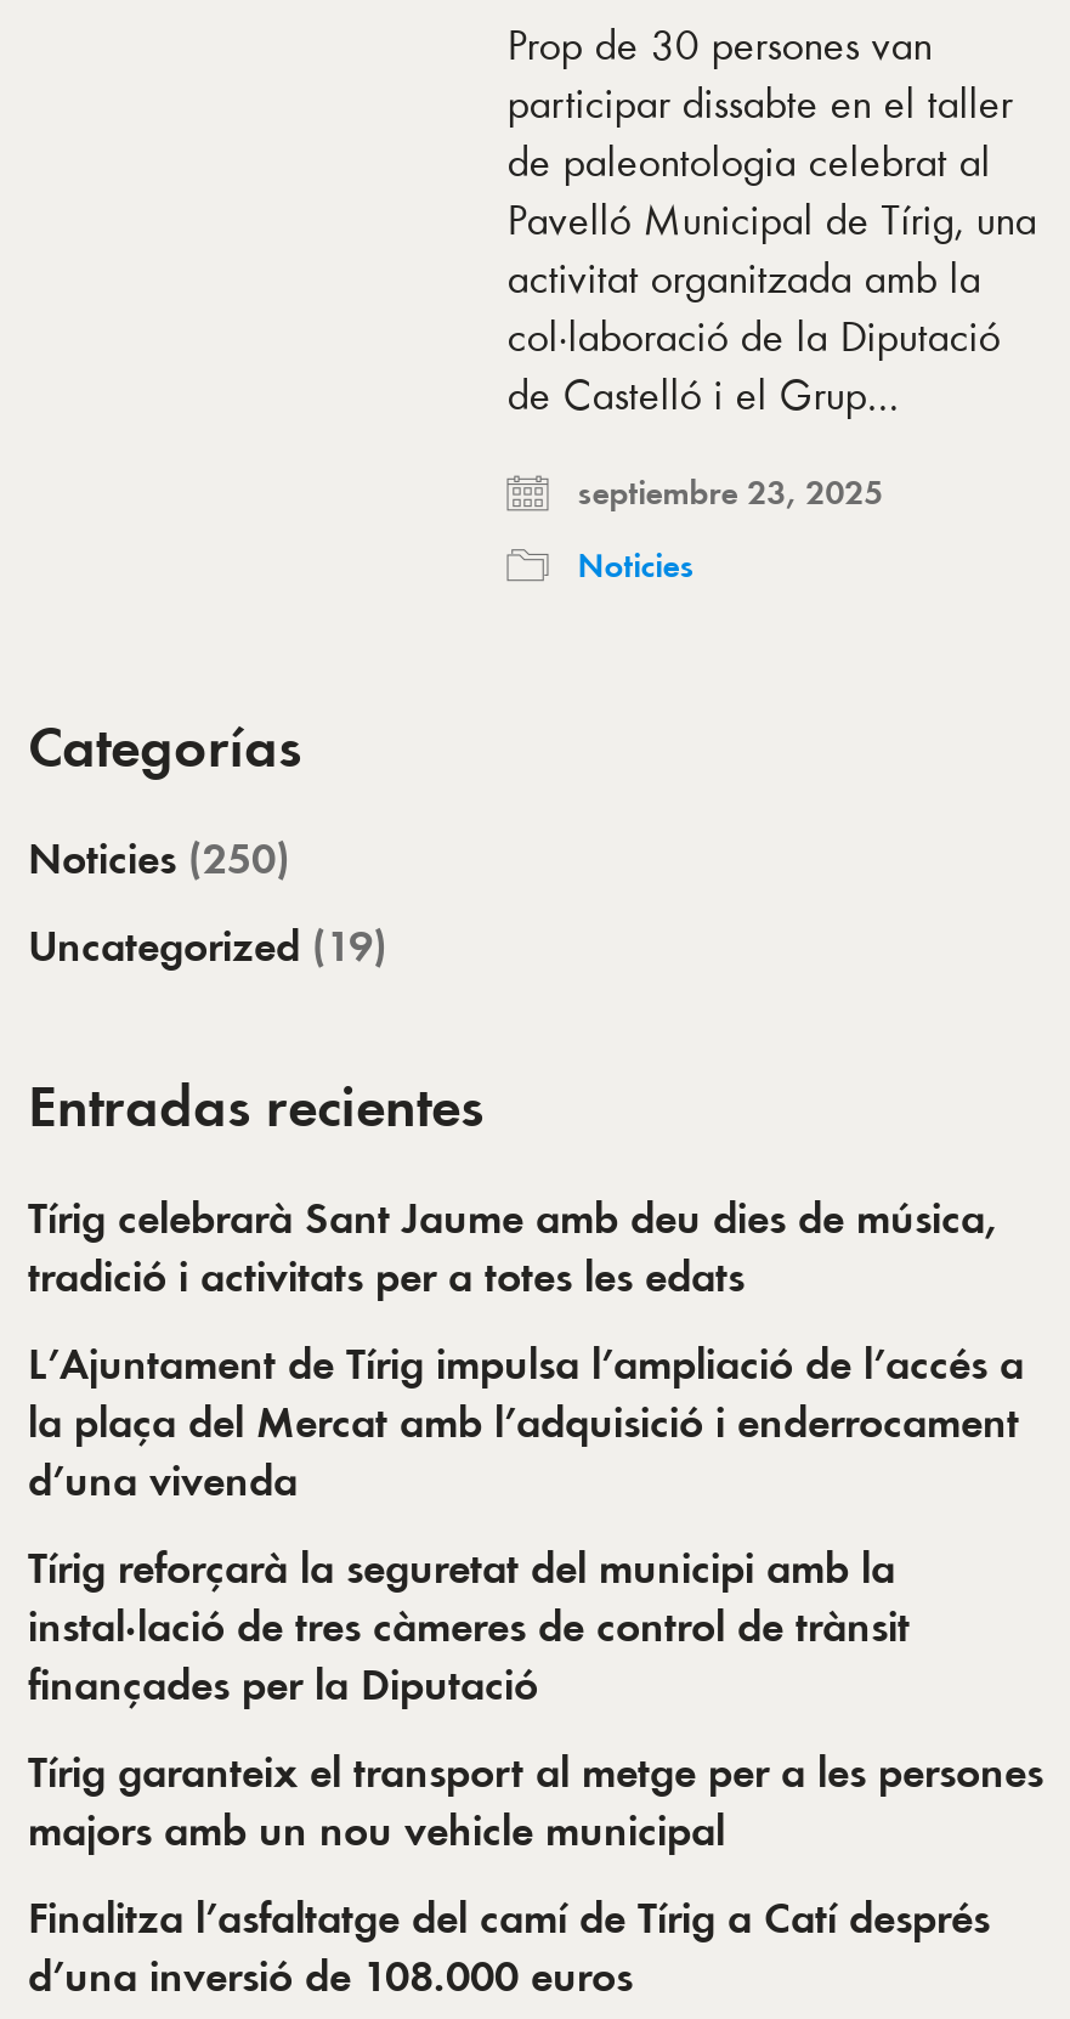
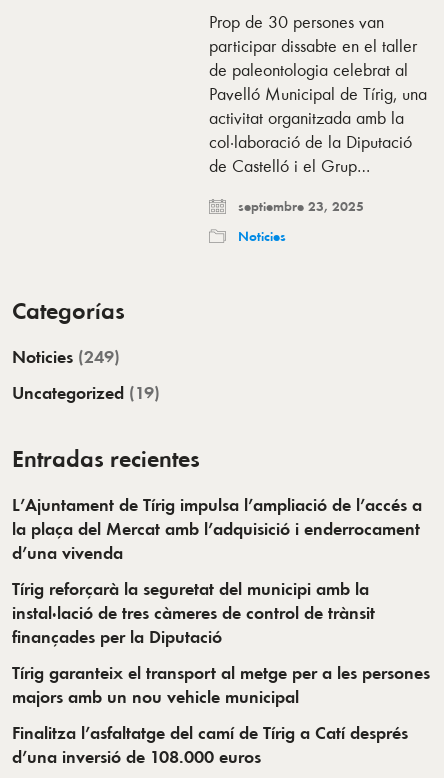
[28,832,290,886] Noticies (250) -> [12,346,120,368] Noticies (249)
[28,1192,997,1303] Tírig celebrarà Sant Jaume amb deu dies de música, | tradició i activitats per a totes les edats -> none

